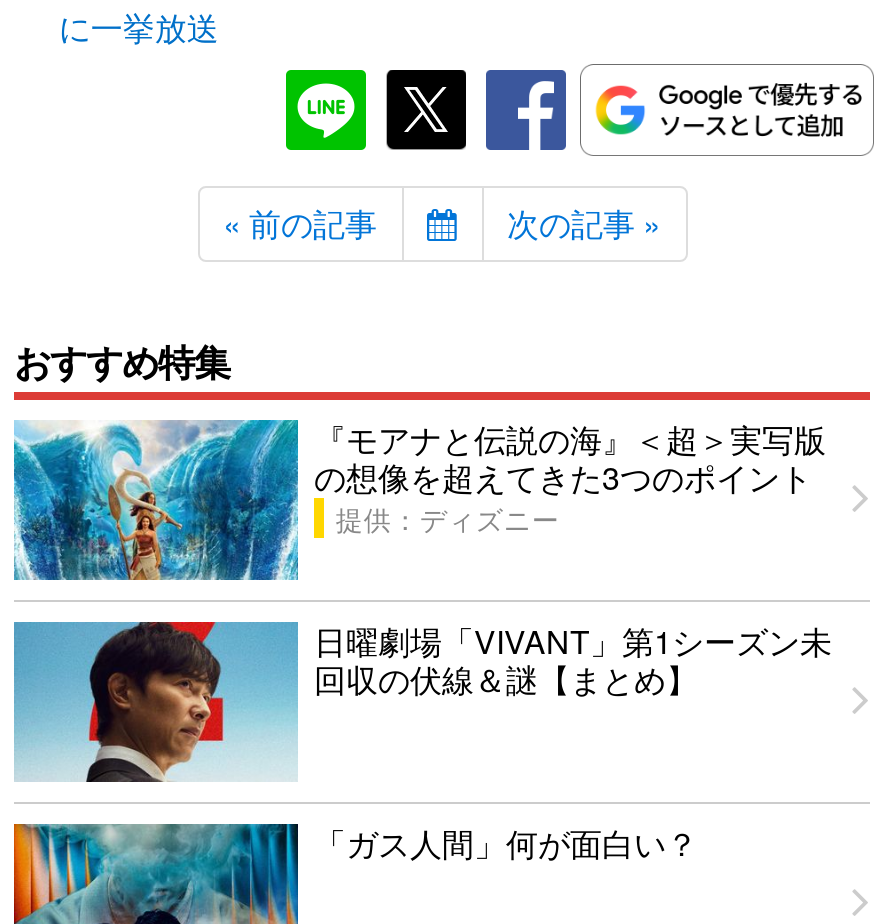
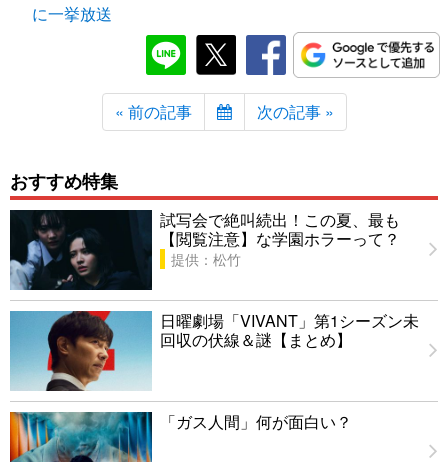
[12,415,826,582] [image] | 『モアナと伝説の海』＜超＞実写版 | の想像を超えてきた3つのポイント | 提供：ディズニー -> [9,208,400,291] [image] | 試写会で絶叫続出！この夏、最も | 【閲覧注意】な学園ホラーって？ | 提供：松竹

